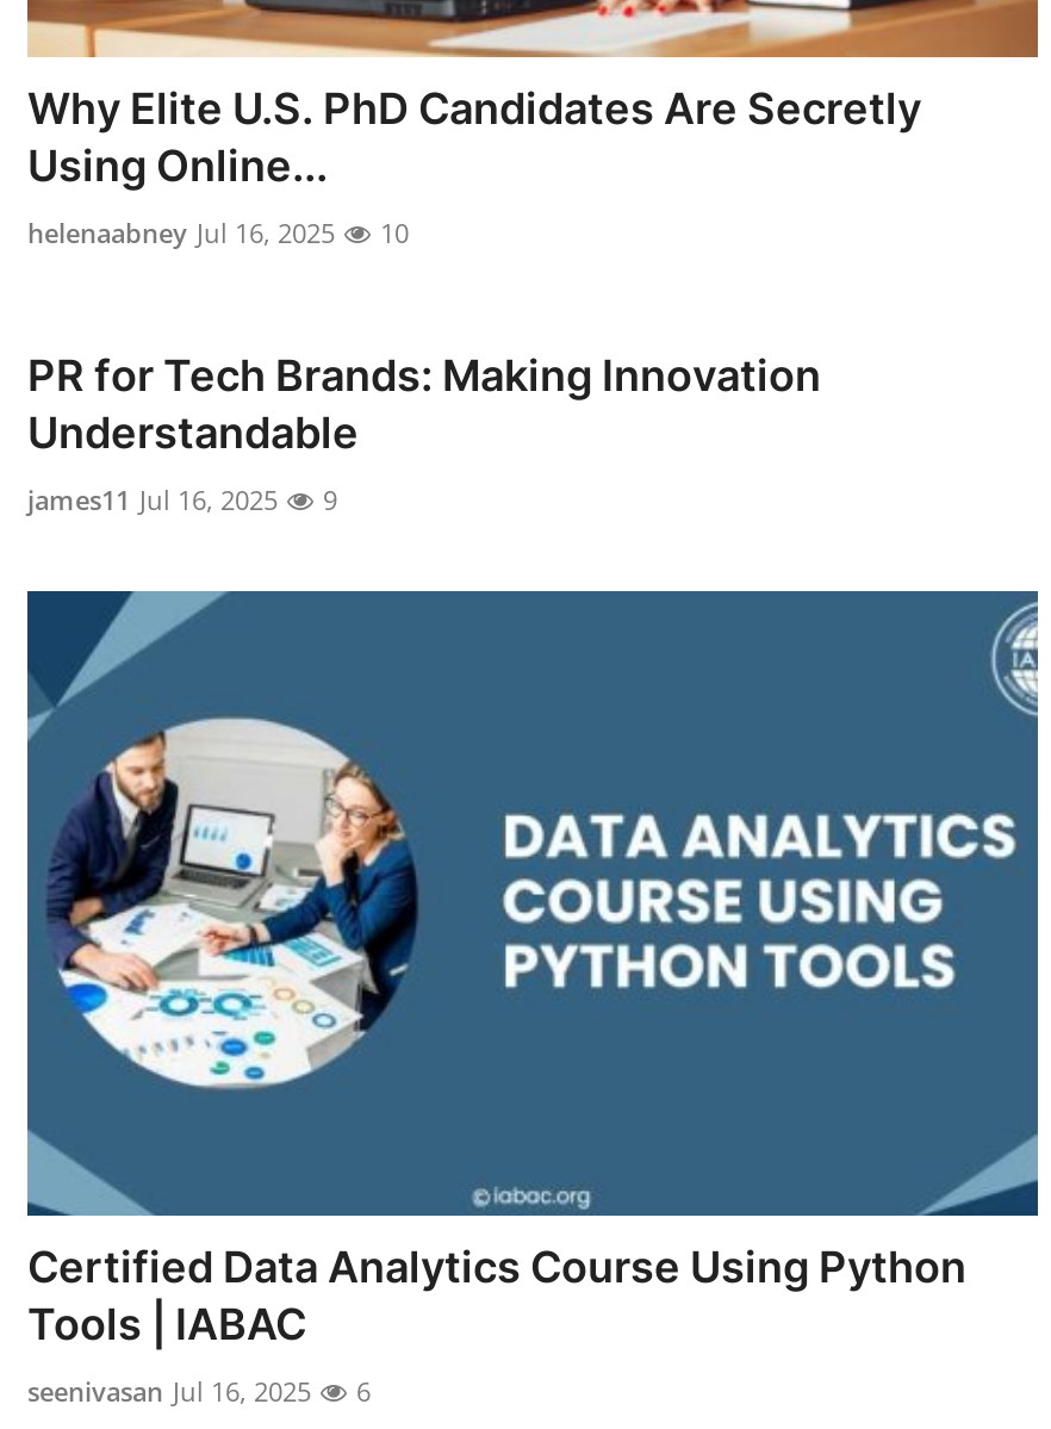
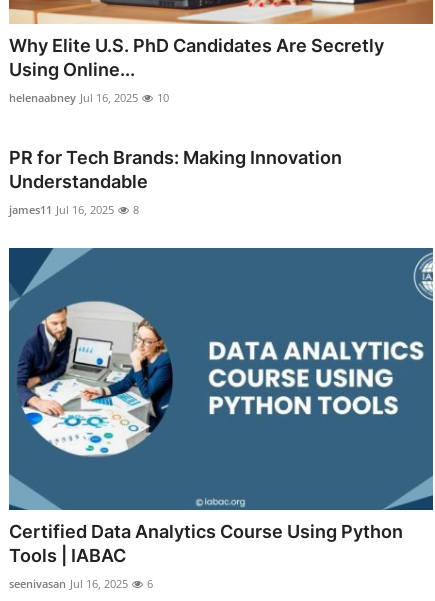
[27,481,337,517] james11 Jul 16, 2025 9 -> [9,202,139,217] james11 Jul 16, 2025 8

